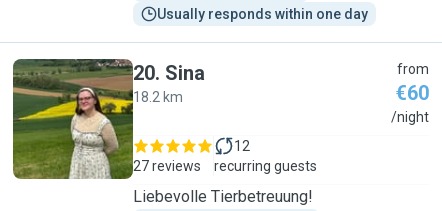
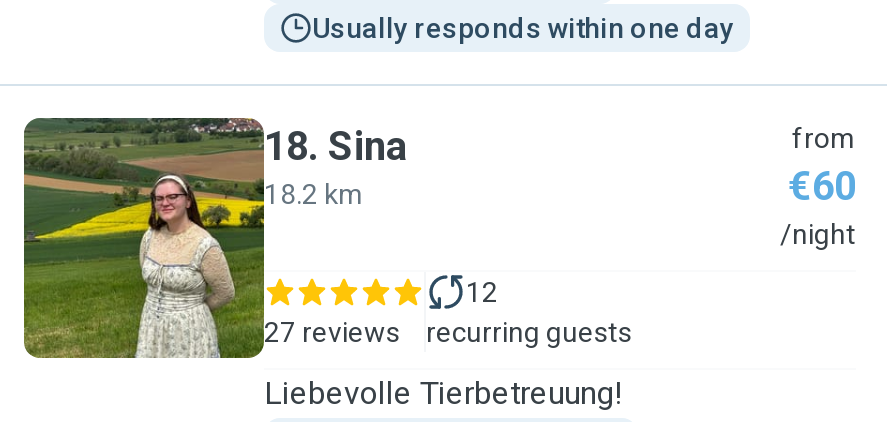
[133,61,205,85] 20. Sina -> [264,122,408,170] 18. Sina

